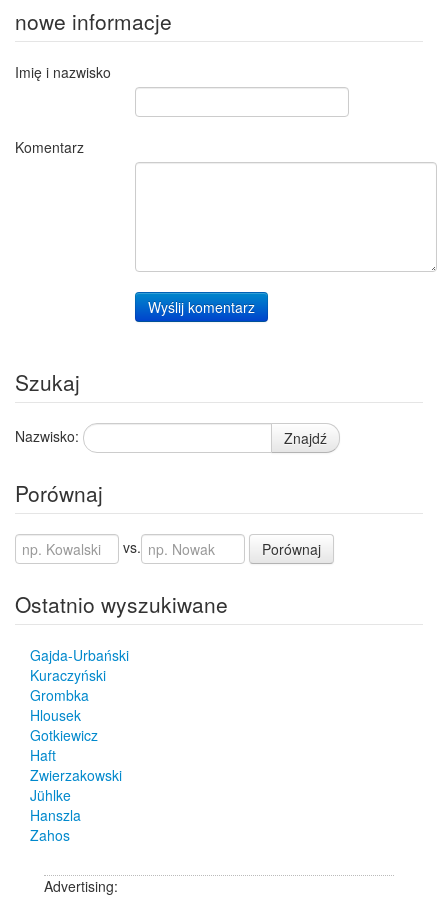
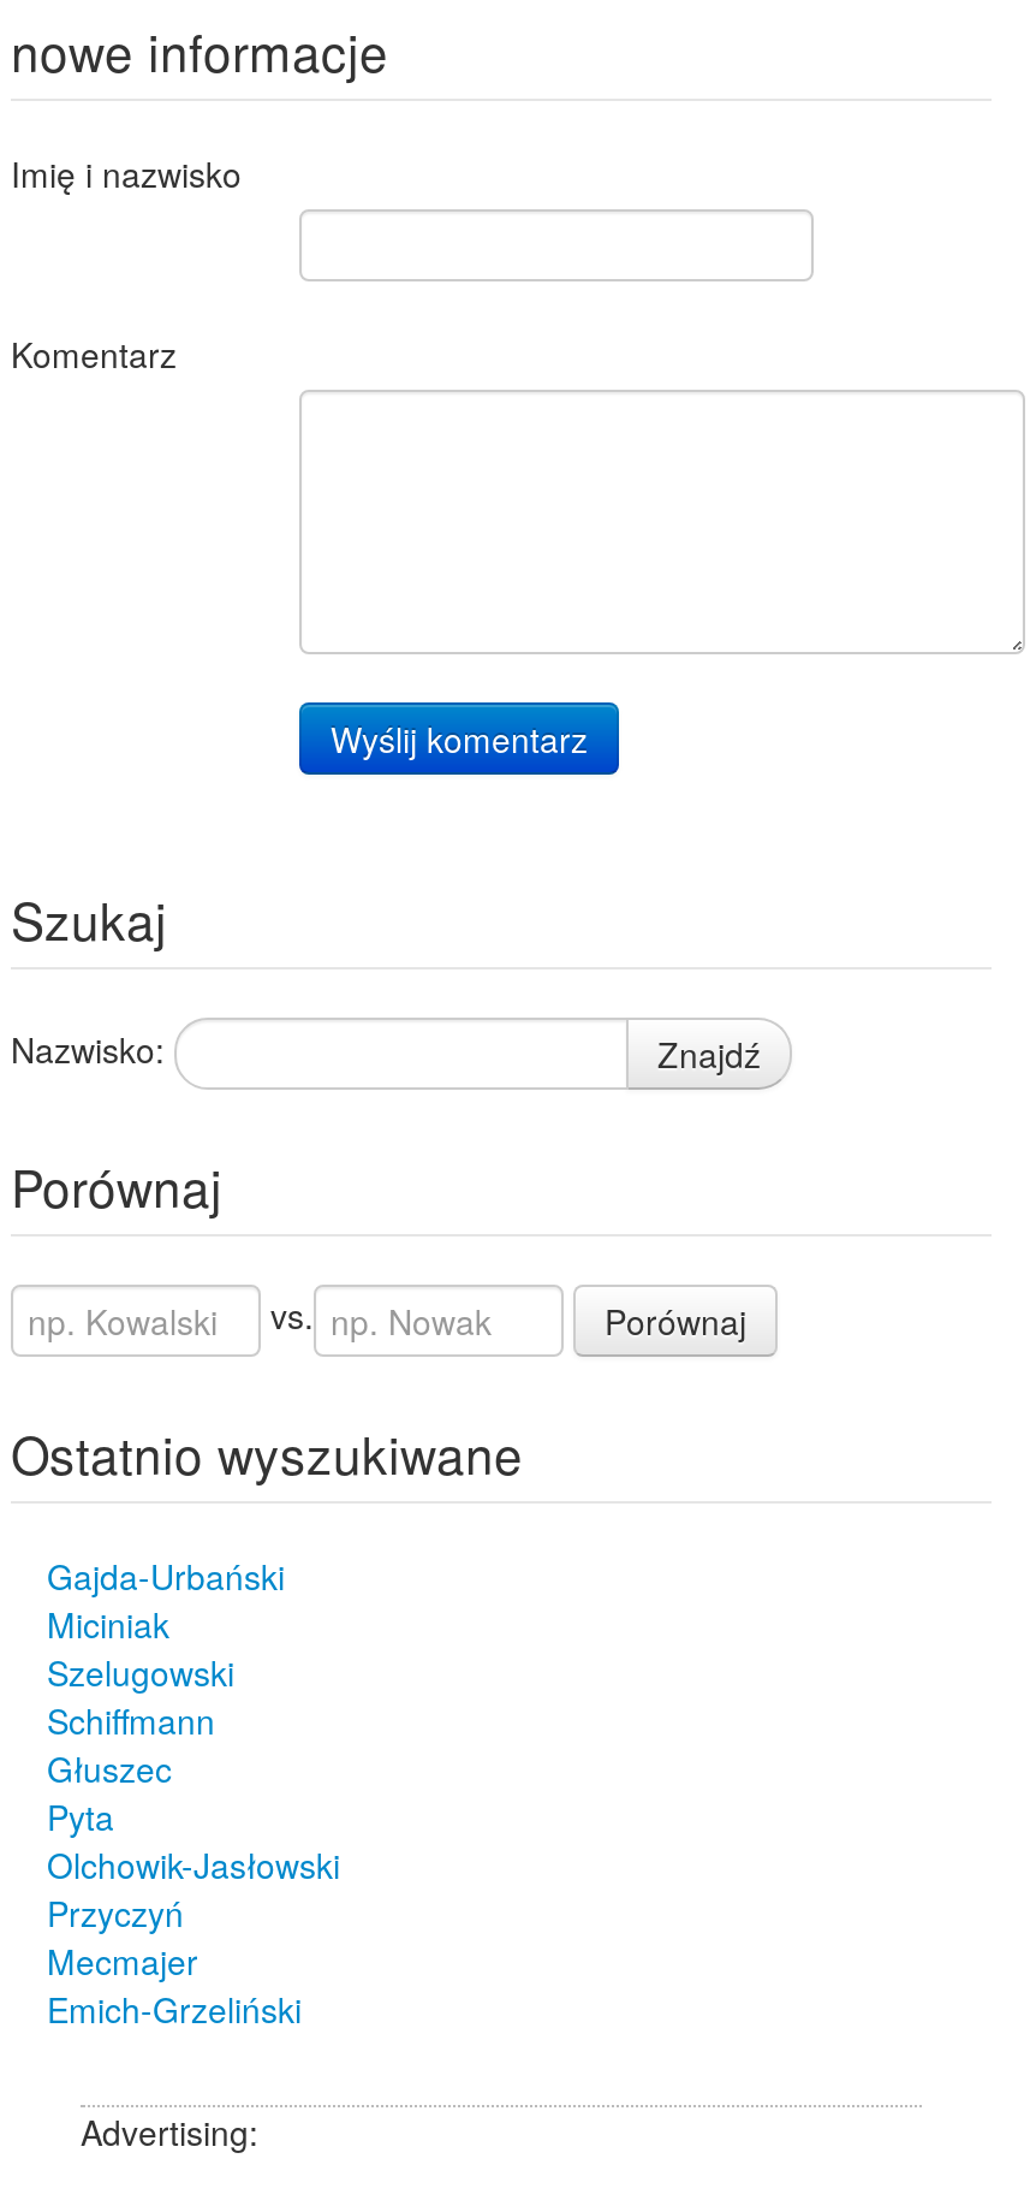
[30,665,122,845] Kuraczyński | Grombka | Hlousek | Gotkiewicz | Haft | Zwierzakowski | Jühlke | Hanszla | Zahos -> [47,1600,340,2033] Miciniak | Szelugowski | Schiffmann | Głuszec | Pyta | Olchowik-Jasłowski | Przyczyń | Mecmajer | Emich-Grzeliński

